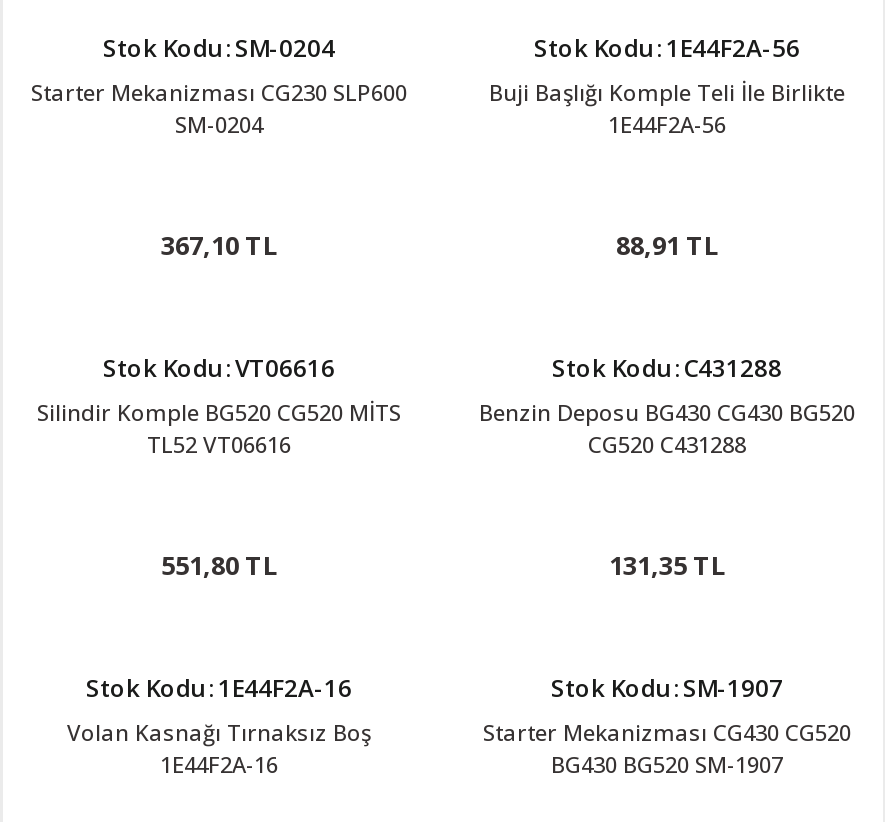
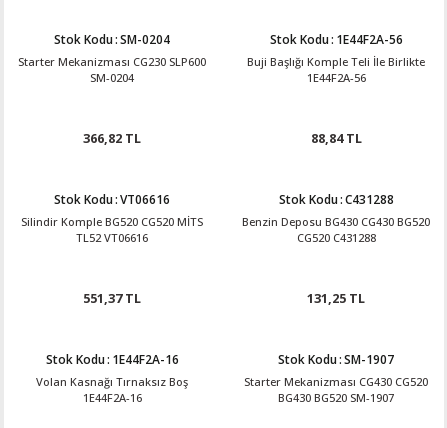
[161,226,277,262] 367,10 TL -> [83,128,141,146] 366,82 TL
[616,226,718,262] 88,91 TL -> [310,128,361,146] 88,84 TL
[161,546,277,582] 551,80 TL -> [83,288,141,306] 551,37 TL
[609,546,725,582] 131,35 TL -> [307,288,365,306] 131,25 TL

